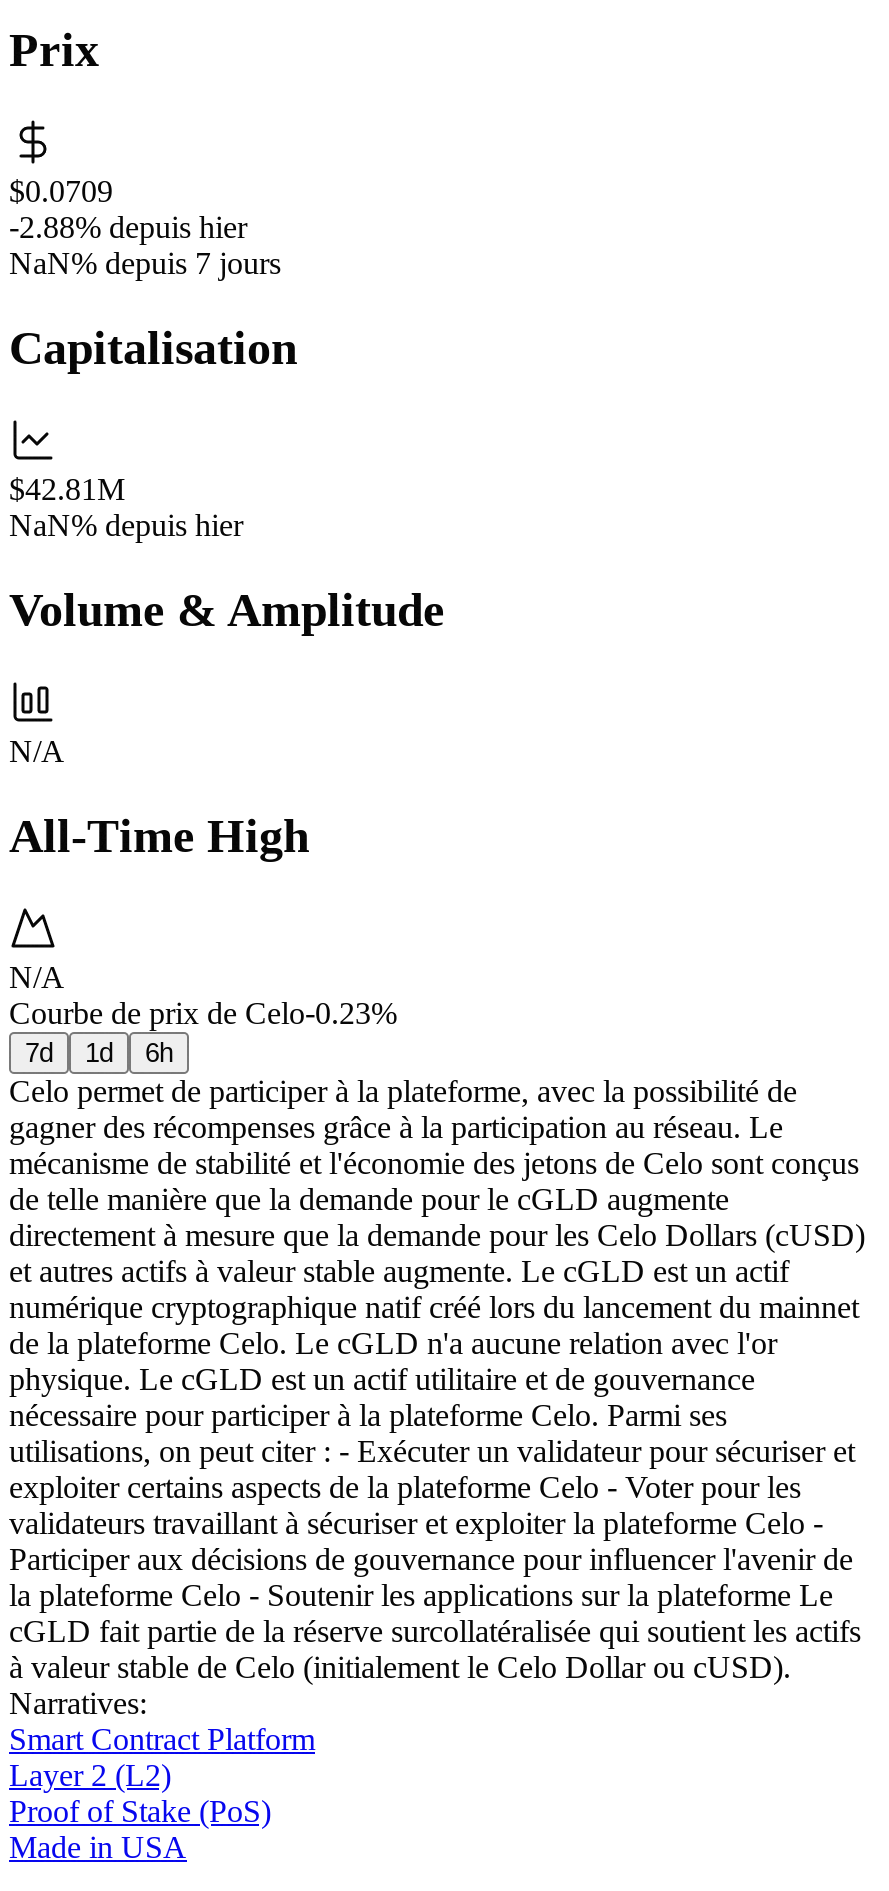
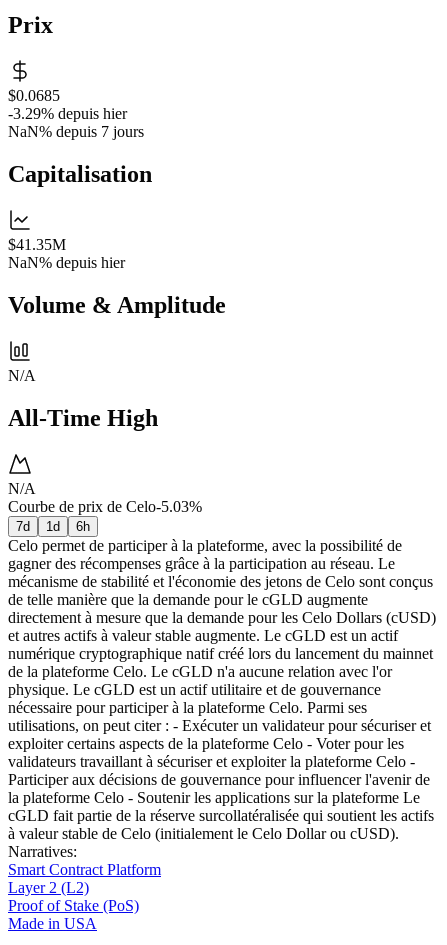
[9,175,113,209] $0.0709 -> [8,87,60,104] $0.0685
[9,211,247,245] -2.88% depuis hier -> [8,105,127,122] -3.29% depuis hier
[9,472,125,506] $42.81M -> [8,236,66,253] $41.35M
[9,996,397,1030] Courbe de prix de Celo-0.23% -> [8,498,202,515] Courbe de prix de Celo-5.03%

